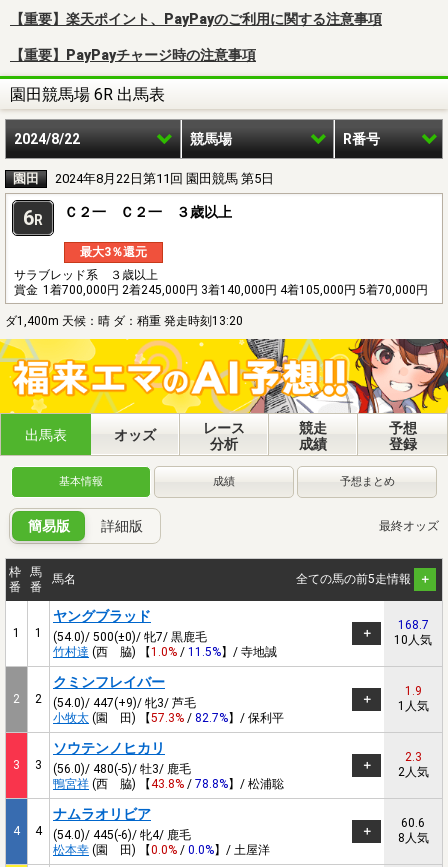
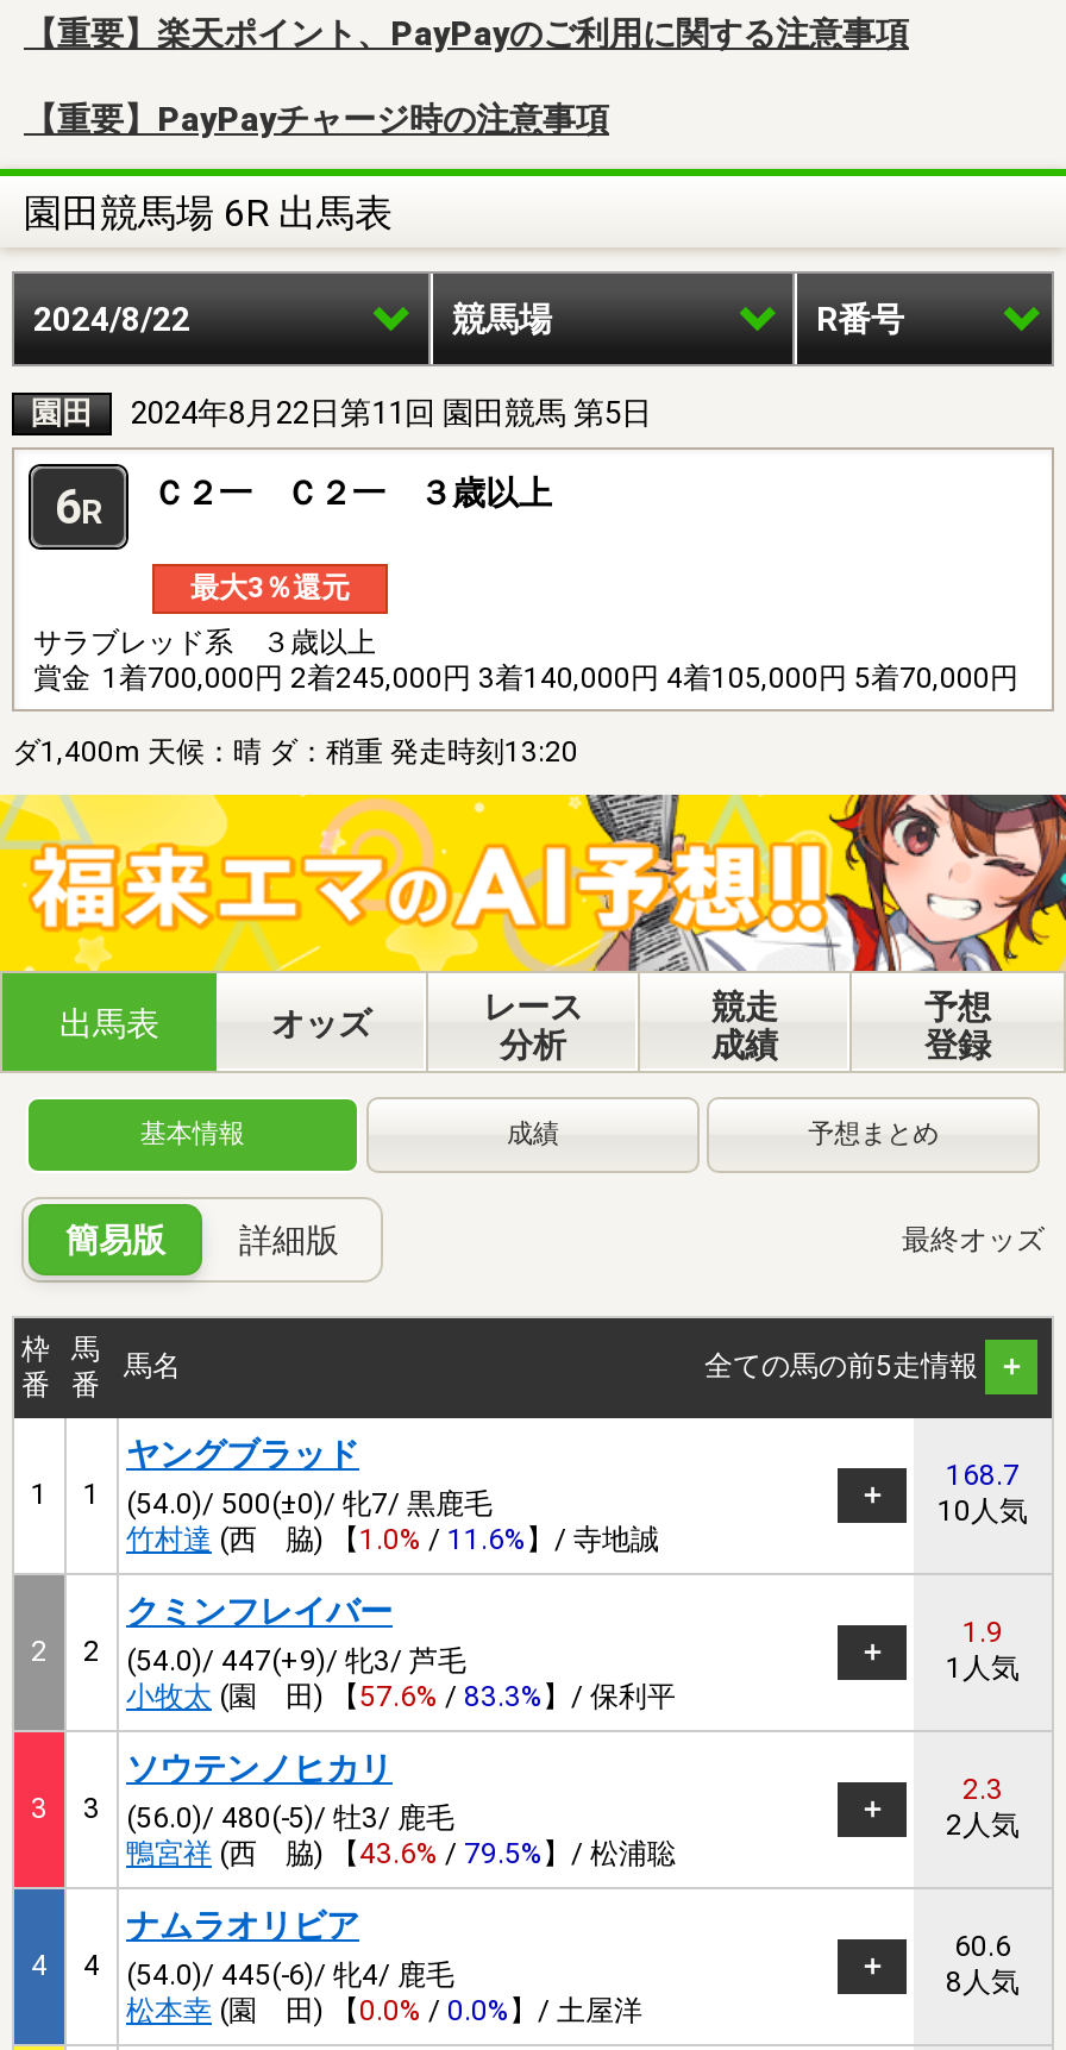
[53,645,277,659] 竹村達(西 脇) 【1.0% / 11.5%】/ 寺地誠 -> [126,1524,659,1557] 竹村達(西 脇) 【1.0% / 11.6%】/ 寺地誠
[53,711,284,725] 小牧太(園 田) 【57.3% / 82.7%】/ 保利平 -> [126,1681,676,1714] 小牧太(園 田) 【57.6% / 83.3%】/ 保利平
[53,777,284,791] 鴨宮祥(西 脇) 【43.8% / 78.8%】/ 松浦聡 -> [126,1838,676,1871] 鴨宮祥(西 脇) 【43.6% / 79.5%】/ 松浦聡

